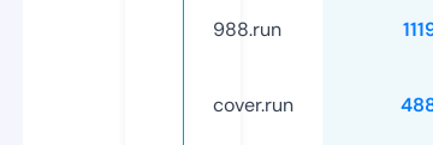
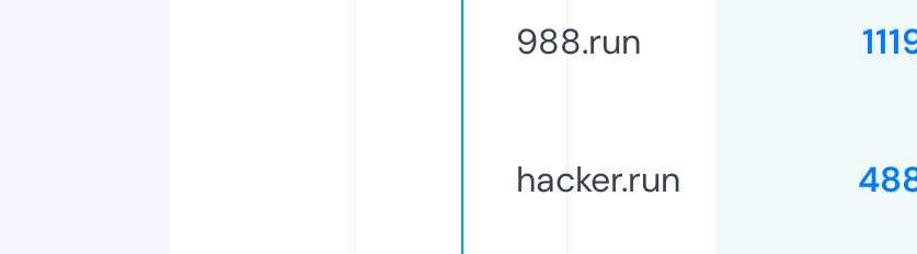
[213,92,293,117] cover.run -> [516,156,680,202] hacker.run

